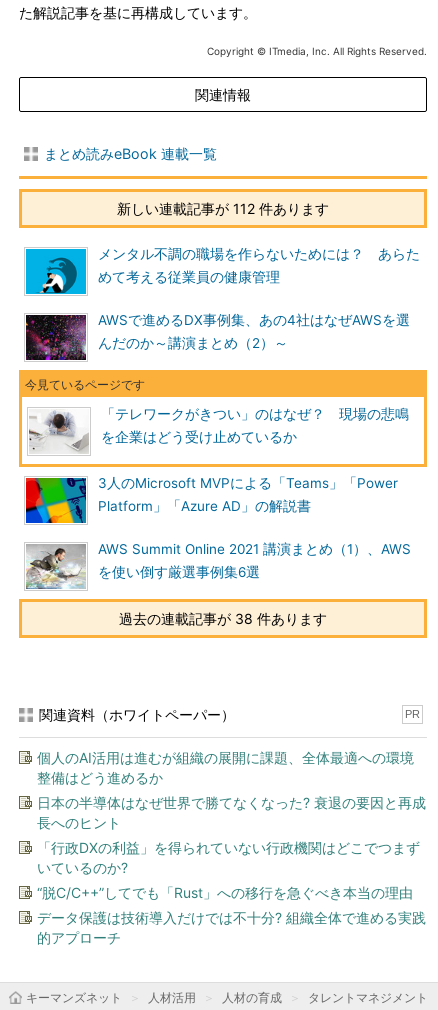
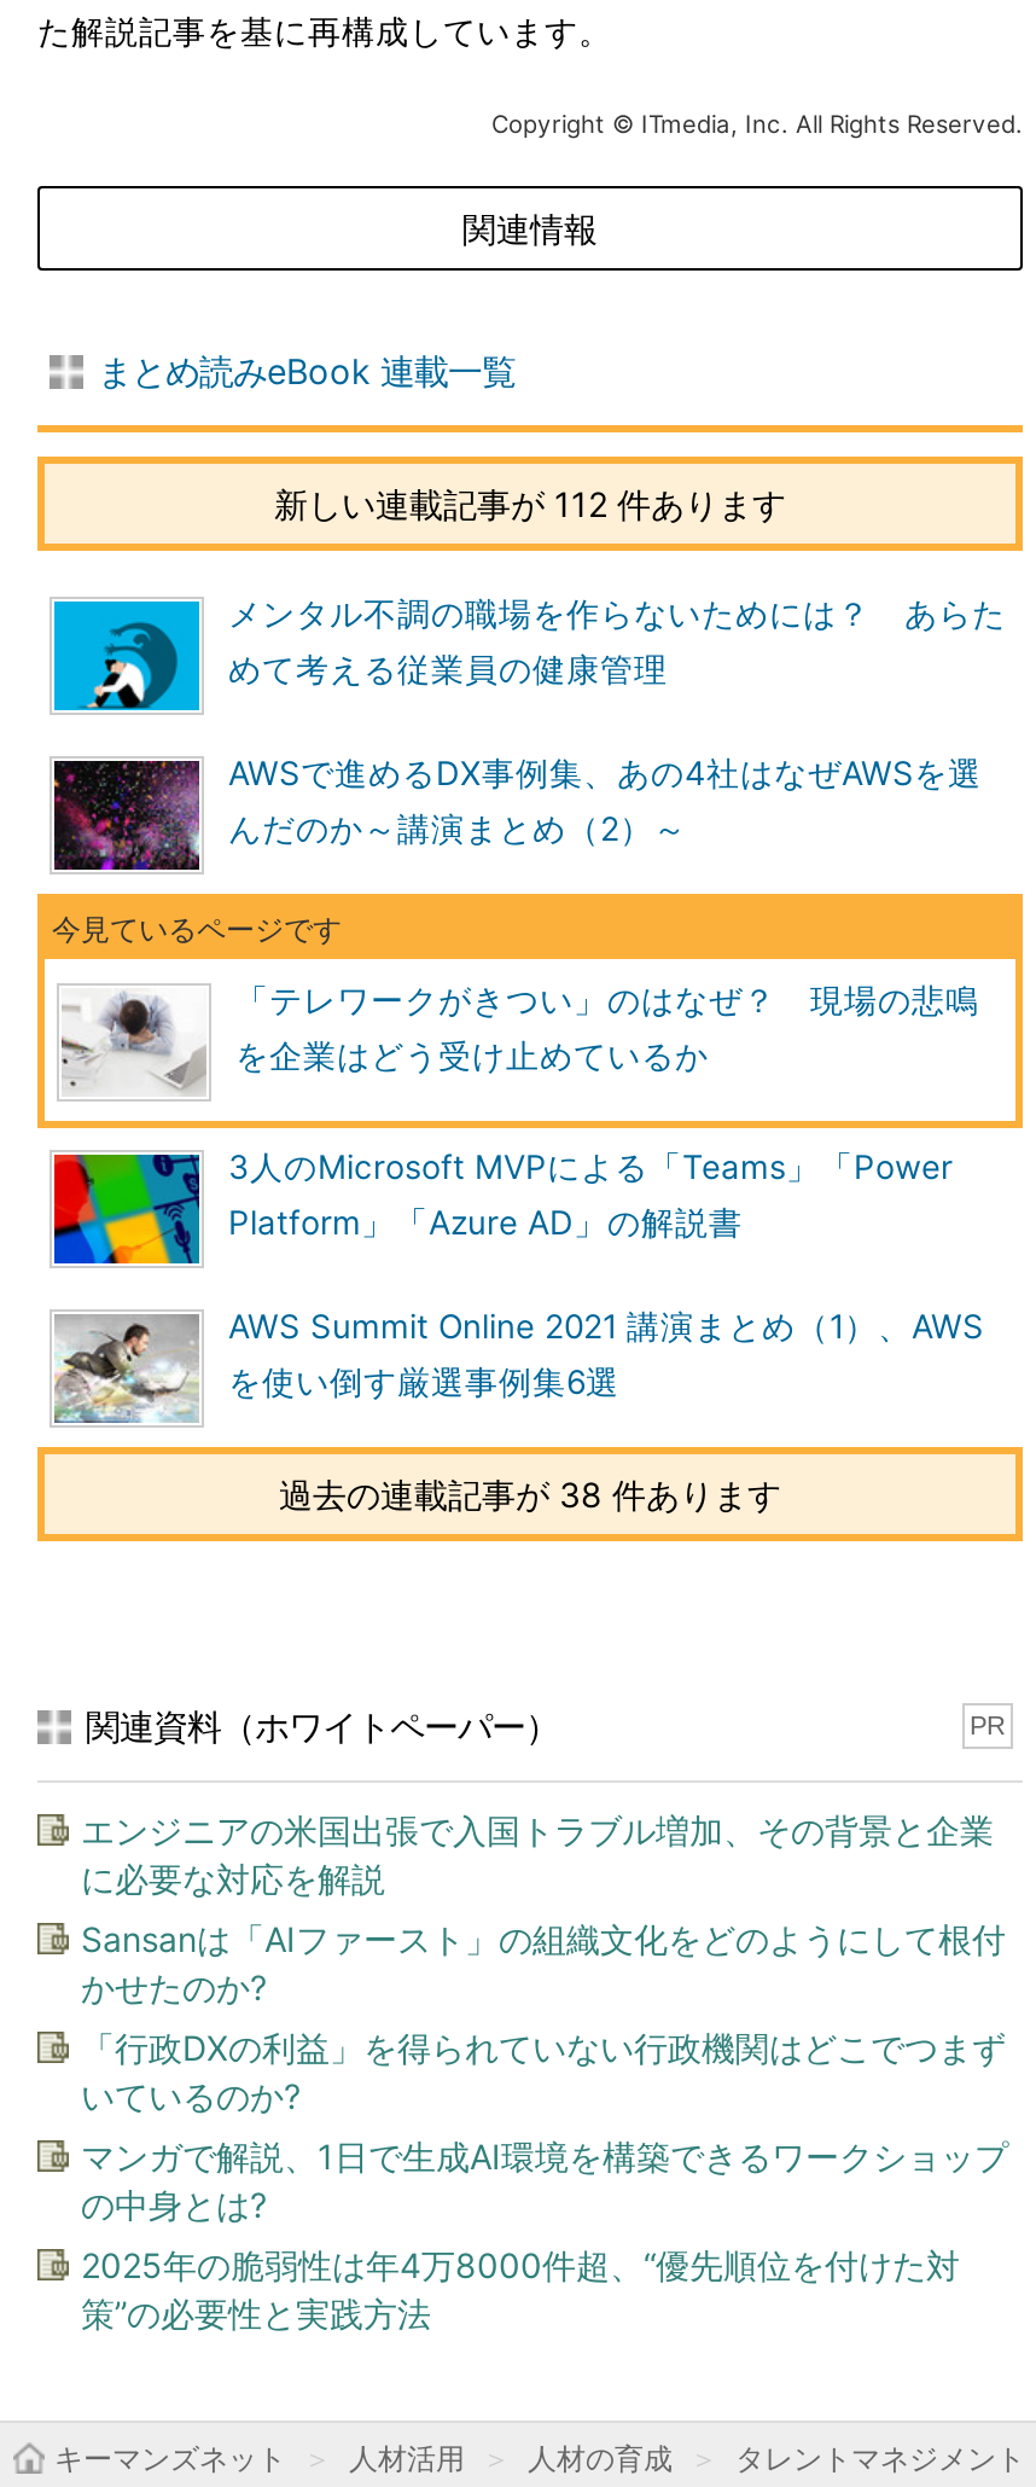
[37,749,414,786] 個人のAI活用は進むが組織の展開に課題、全体最適への環境 | 整備はどう進めるか -> [81,1809,994,1899] エンジニアの米国出張で入国トラブル増加、その背景と企業 | に必要な対応を解説
[37,794,426,831] 日本の半導体はなぜ世界で勝てなくなった? 衰退の要因と再成 | 長へのヒント -> [81,1918,1006,2007] Sansanは「AIファースト」の組織文化をどのようにして根付 | かせたのか?
[37,884,413,901] “脱C/C++”してでも「Rust」への移行を急ぐべき本当の理由 -> [81,2136,1008,2225] マンガで解説、1日で生成AI環境を構築できるワークショップ | の中身とは?
[37,909,426,946] データ保護は技術導入だけでは不十分? 組織全体で進める実践 | 的アプローチ -> [81,2244,960,2334] 2025年の脆弱性は年4万8000件超、“優先順位を付けた対 | 策”の必要性と実践方法

